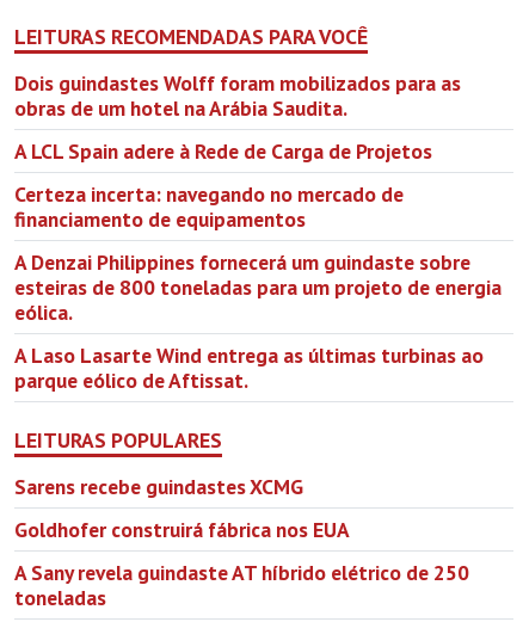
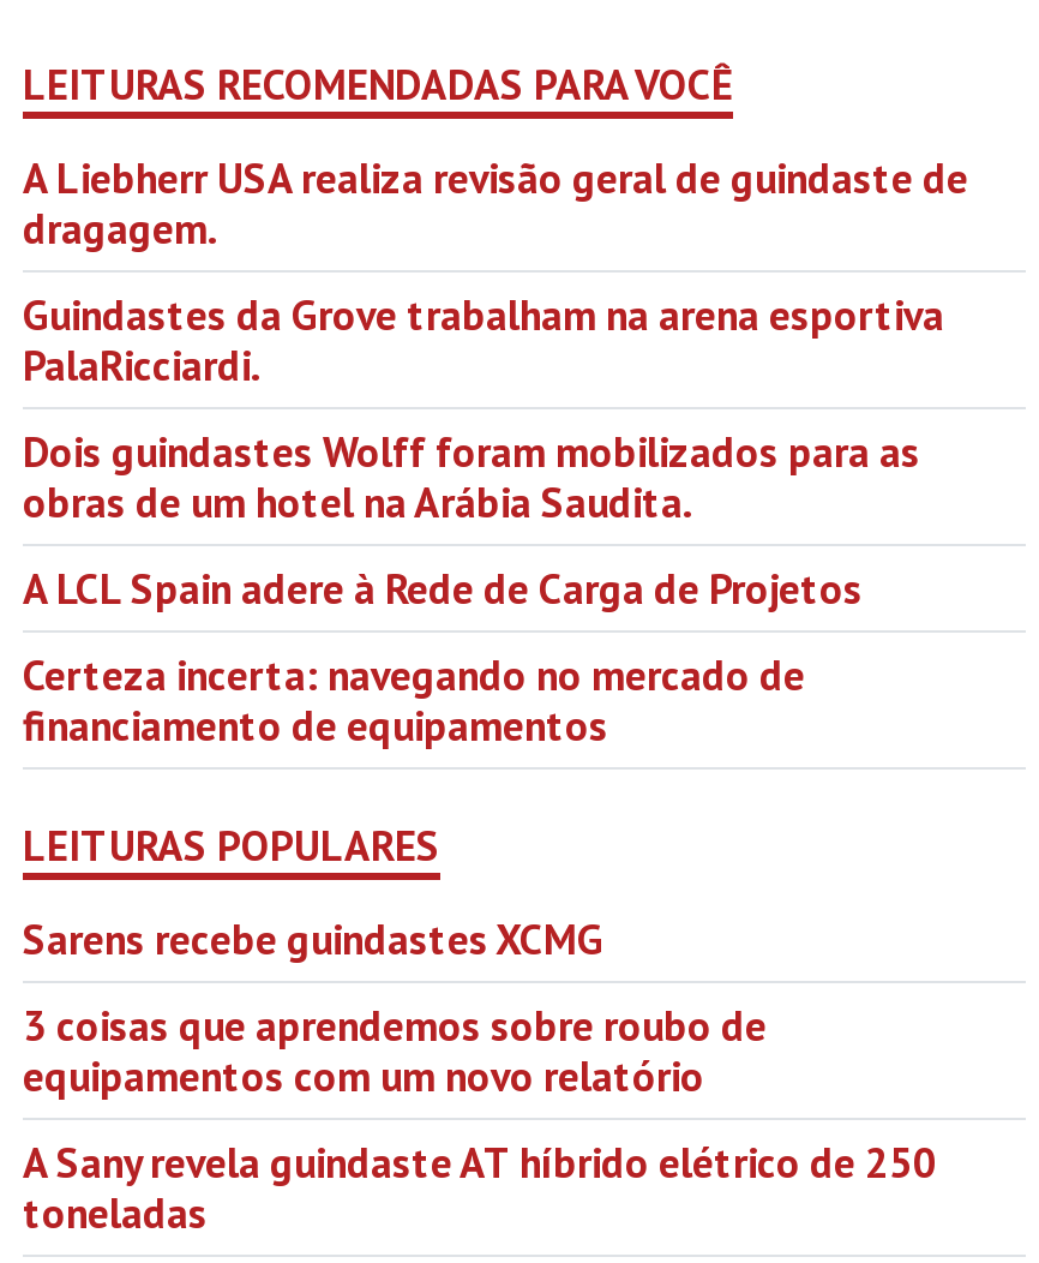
none -> [23,149,968,392] A Liebherr USA realiza revisão geral de guindaste de | dragagem. | Guindastes da Grove trabalham na arena esportiva | PalaRicciardi.
moved [14,69,461,233] -> [23,423,920,752]: Dois guindastes Wolff foram mobilizados para as | obras de um hotel na Arábia Saudita. | A LCL Spain adere à Rede de Carga de Projetos | Certeza incerta: navegando no mercado de | financiamento de equipamentos
[14,248,502,394] A Denzai Philippines fornecerá um guindaste sobre | esteiras de 800 toneladas para um projeto de energia | eólica. | A Laso Lasarte Wind entrega as últimas turbinas ao | parque eólico de Aftissat. -> none
moved [14,426,303,500] -> [23,817,603,965]: LEITURAS POPULARES | Sarens recebe guindastes XCMG
[14,516,350,543] Goldhofer construirá fábrica nos EUA -> [23,997,767,1102] 3 coisas que aprendemos sobre roubo de | equipamentos com um novo relatório

